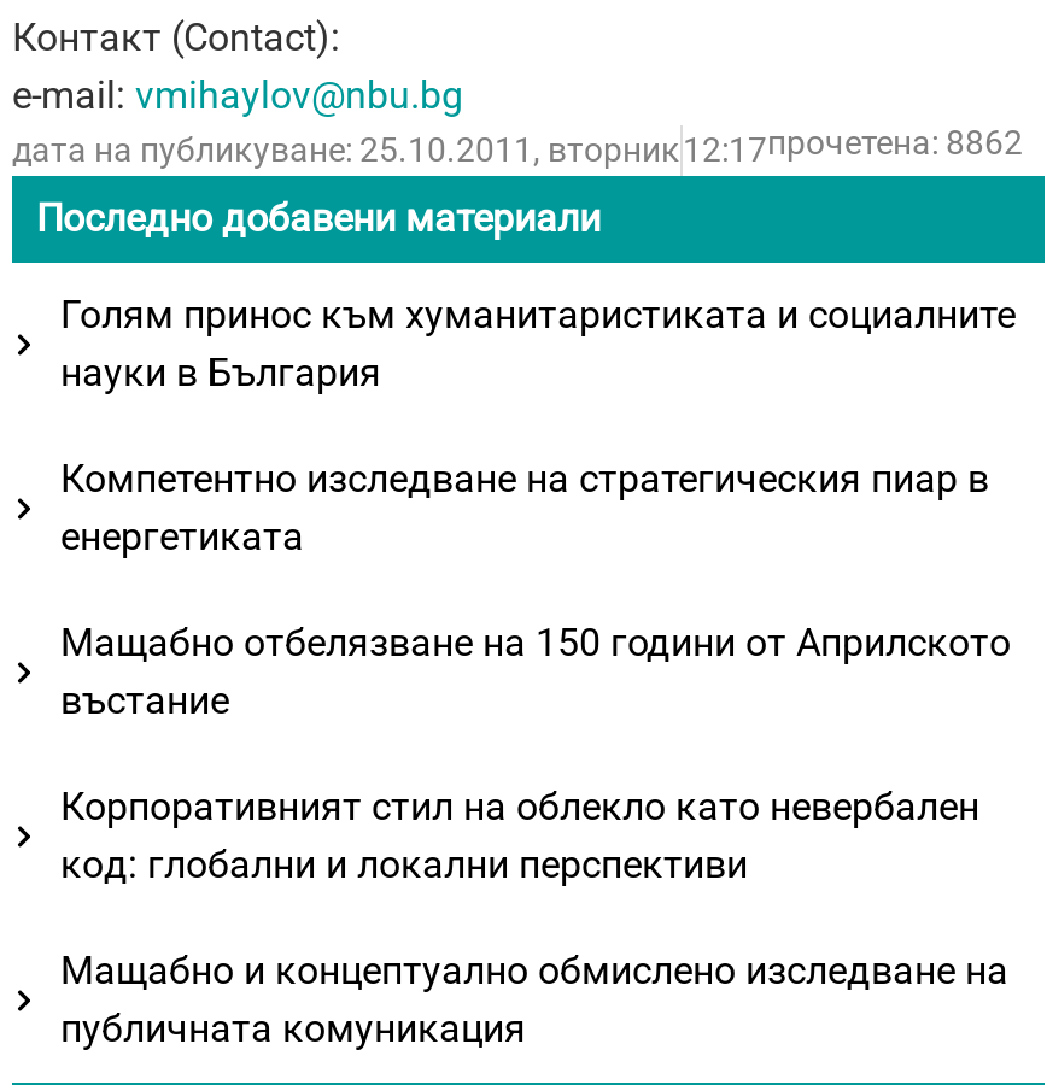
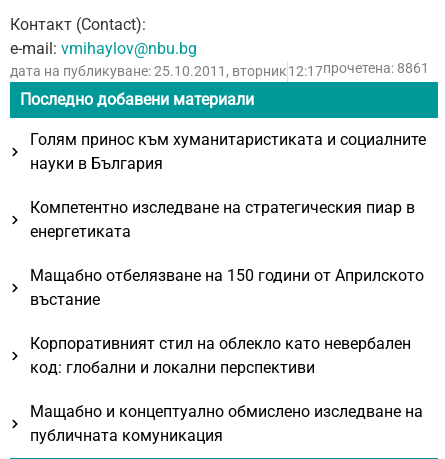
[12,123,1023,169] дата на публикуване: 25.10.2011, вторник12:17прочетена: 8862 -> [10,60,429,79] дата на публикуване: 25.10.2011, вторник12:17прочетена: 8861

